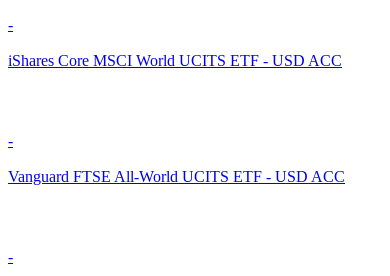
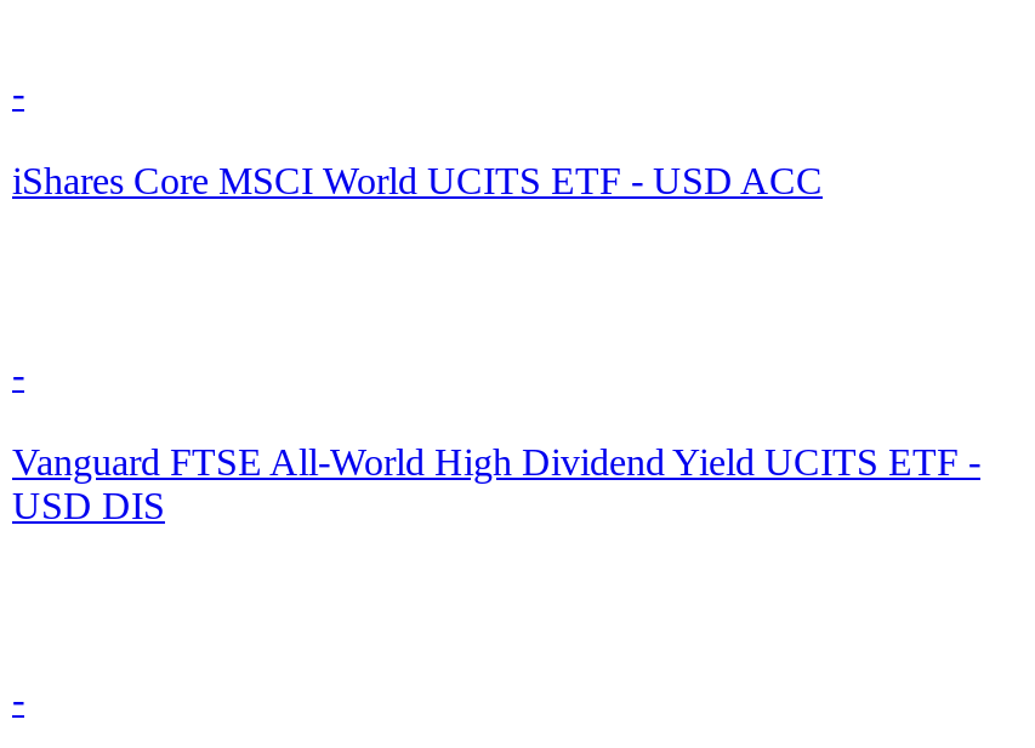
[8,168,345,185] Vanguard FTSE All-World UCITS ETF - USD ACC -> [12,442,980,527] Vanguard FTSE All-World High Dividend Yield UCITS ETF - | USD DIS

